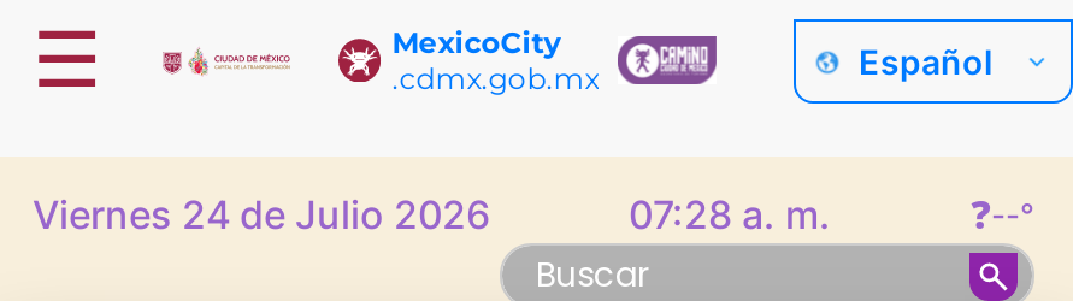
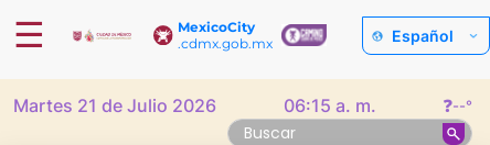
[33,190,490,238] Viernes 24 de Julio 2026 -> [13,94,216,116] Martes 21 de Julio 2026
[629,190,831,238] 07:28 a. m. -> [283,94,376,116] 06:15 a. m.

